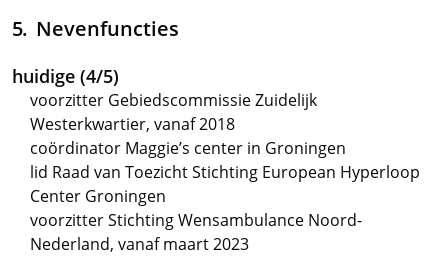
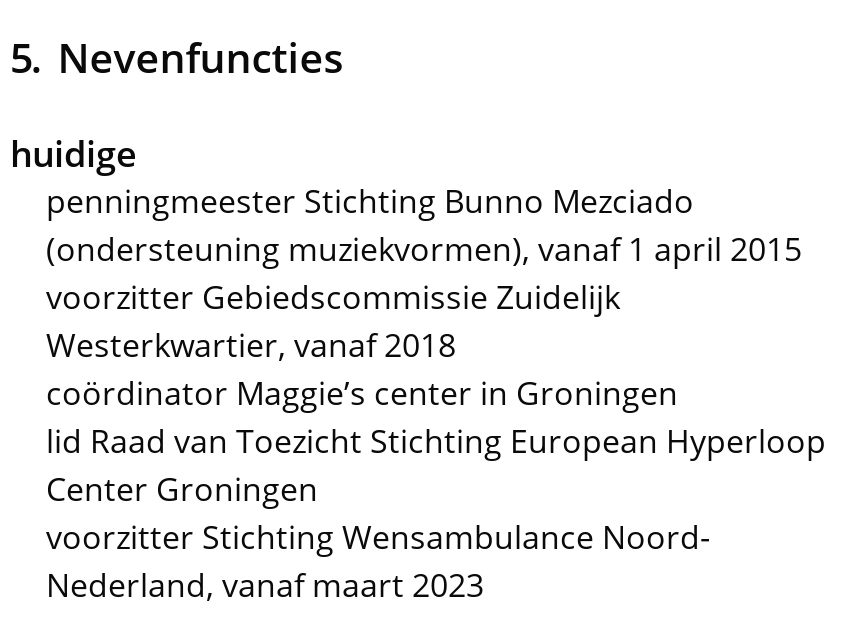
[12,64,119,88] huidige (4/5) -> [10,129,802,271] huidige | penningmeester Stichting Bunno Mezciado | (ondersteuning muziekvormen), vanaf 1 april 2015

